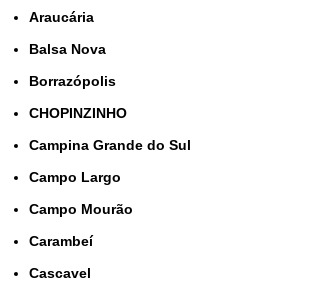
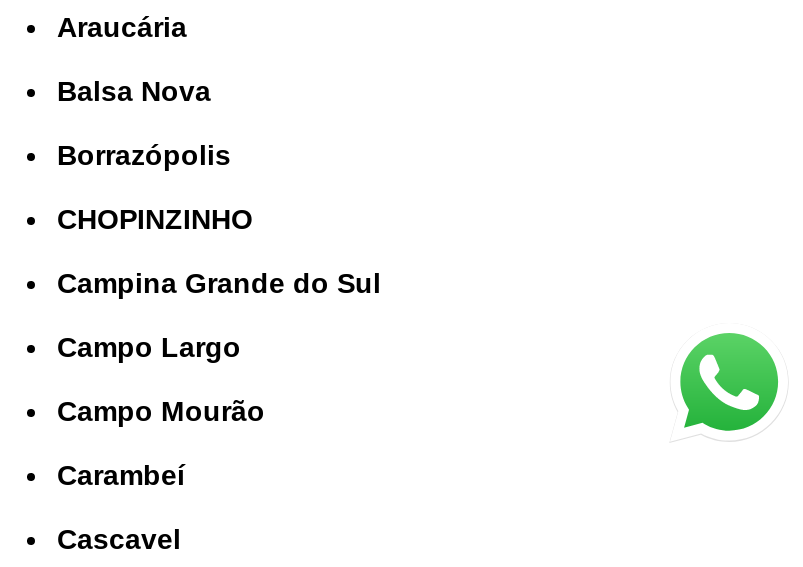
none -> [677,331,781,433] [image]

